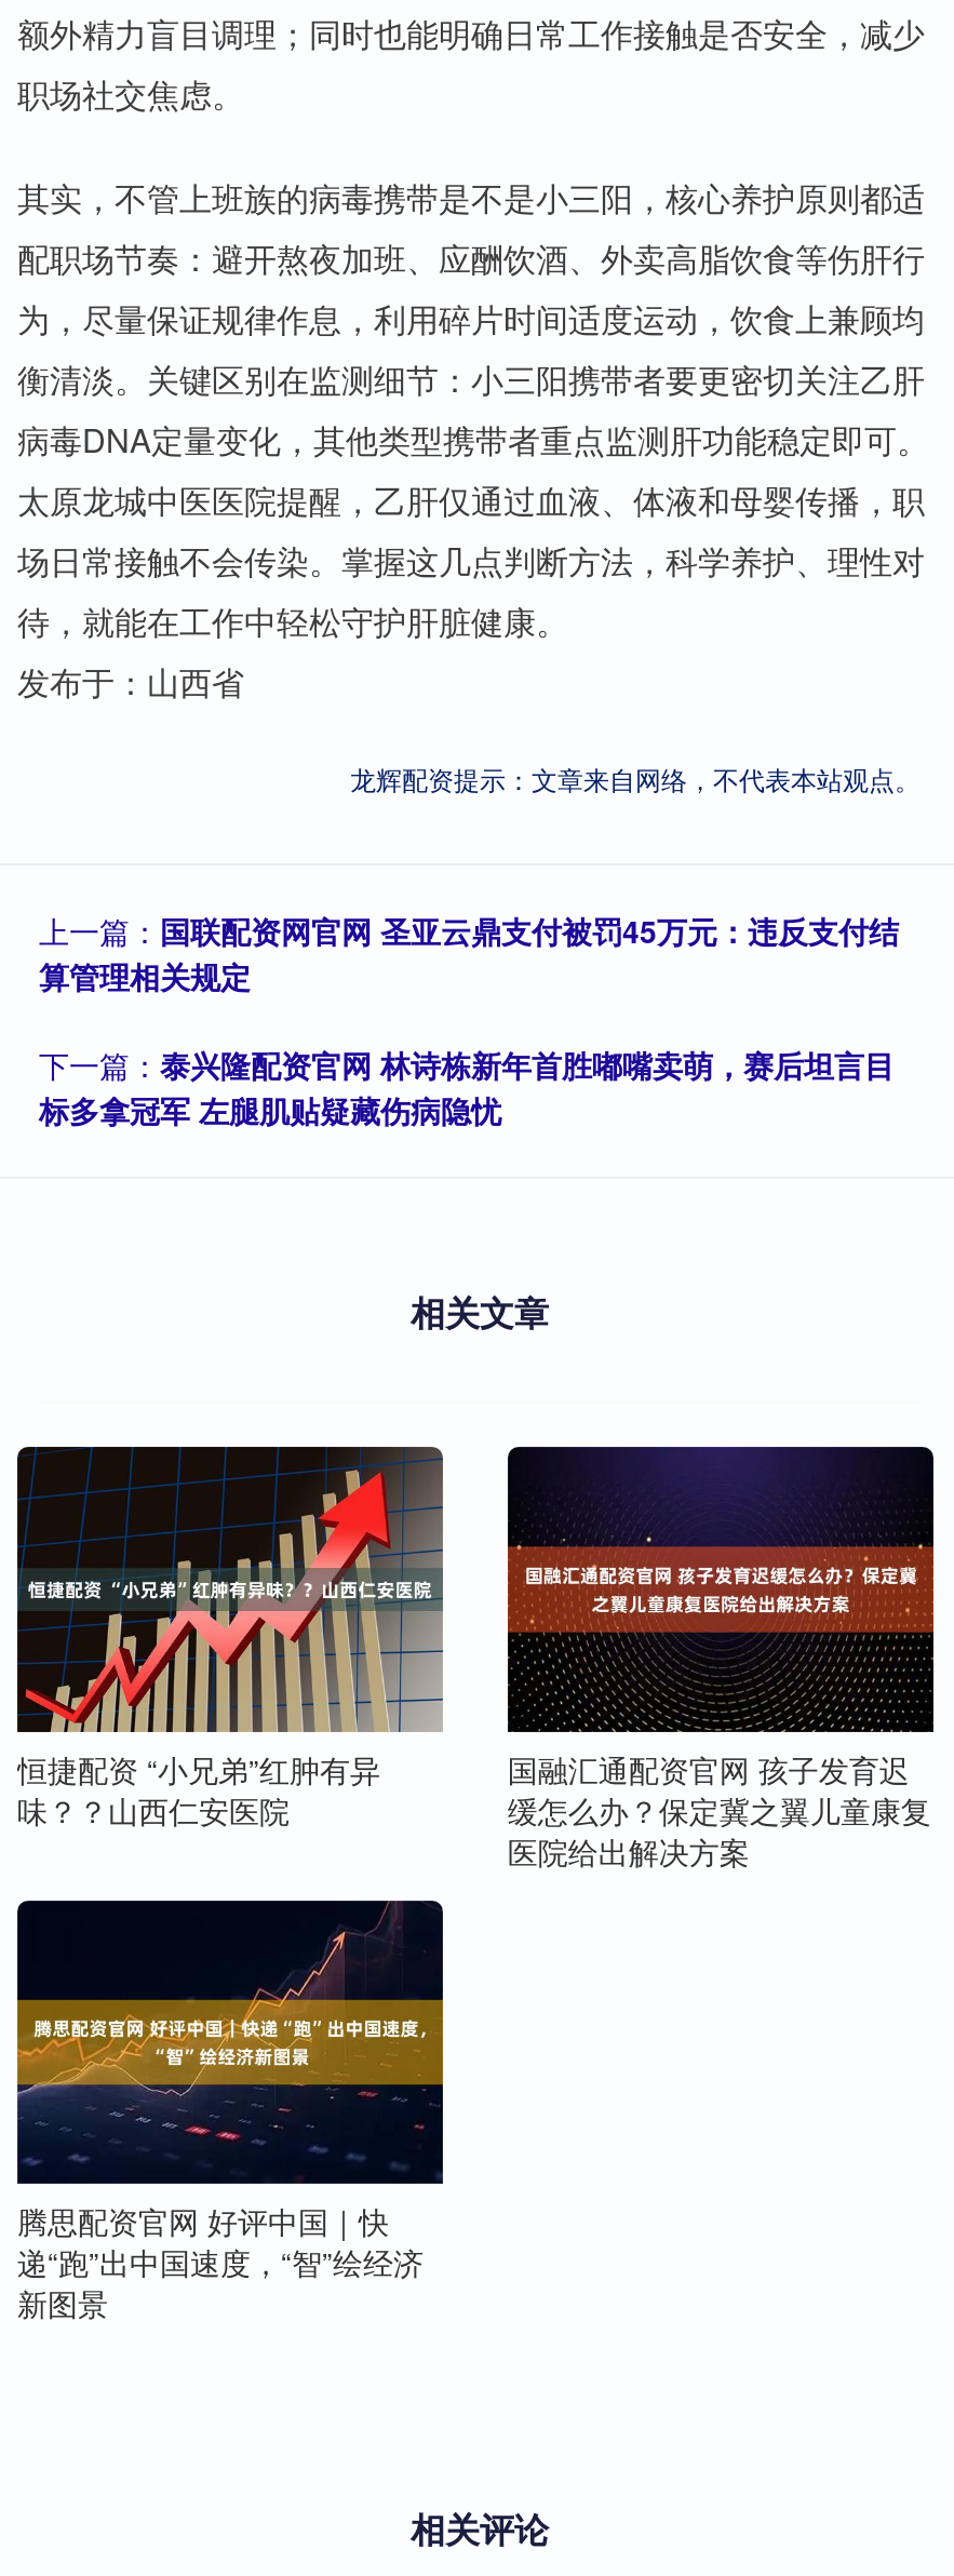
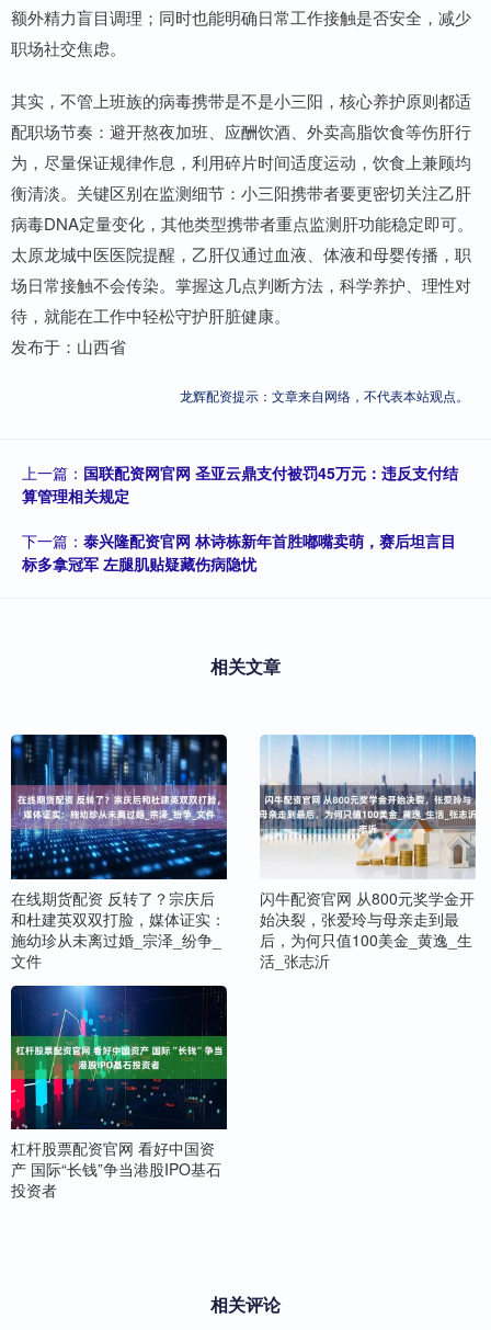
[15,1445,443,1831] [image] | 恒捷配资 “小兄弟”红肿有异 | 味？？山西仁安医院 -> [10,734,227,971] [image] | 在线期货配资 反转了？宗庆后 | 和杜建英双双打脸，媒体证实： | 施幼珍从未离过婚_宗泽_纷争_ | 文件
[506,1445,936,1872] [image] | 国融汇通配资官网 孩子发育迟 | 缓怎么办？保定冀之翼儿童康复 | 医院给出解决方案 -> [260,734,477,971] [image] | 闪牛配资官网 从800元奖学金开 | 始决裂，张爱玲与母亲走到最 | 后，为何只值100美金_黄逸_生 | 活_张志沂
[15,1899,445,2324] [image] | 腾思配资官网 好评中国｜快 | 递“跑”出中国速度，“智”绘经济 | 新图景 -> [10,985,228,1200] [image] | 杠杆股票配资官网 看好中国资 | 产 国际“长钱”争当港股IPO基石 | 投资者

